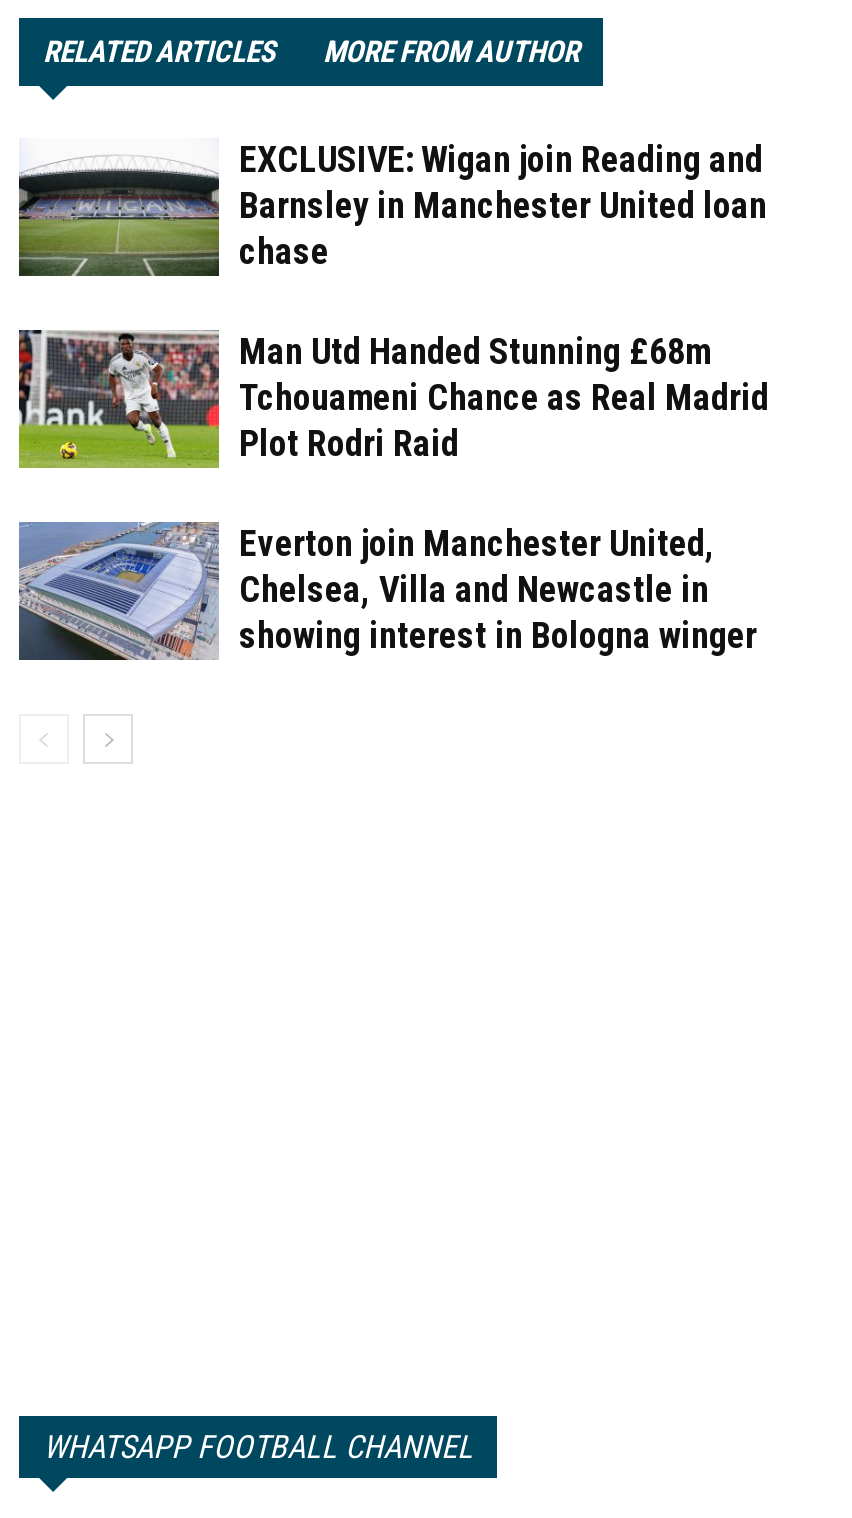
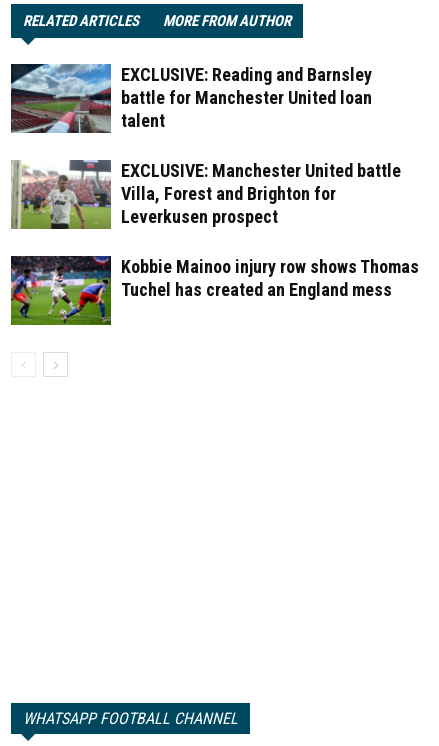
[19,137,767,277] [image] | EXCLUSIVE: Wigan join Reading and | Barnsley in Manchester United loan | chase -> [10,63,372,134] [image] | EXCLUSIVE: Reading and Barnsley | battle for Manchester United loan | talent
[17,329,769,469] [image] | Man Utd Handed Stunning £68m | Tchouameni Chance as Real Madrid | Plot Rodri Raid -> [11,160,401,230] [image] | EXCLUSIVE: Manchester United battle | Villa, Forest and Brighton for | Leverkusen prospect
[17,521,757,663] [image] | Everton join Manchester United, | Chelsea, Villa and Newcastle in | showing interest in Bologna winger -> [10,255,419,326] [image] | Kobbie Mainoo injury row shows Thomas | Tuchel has created an England mess

